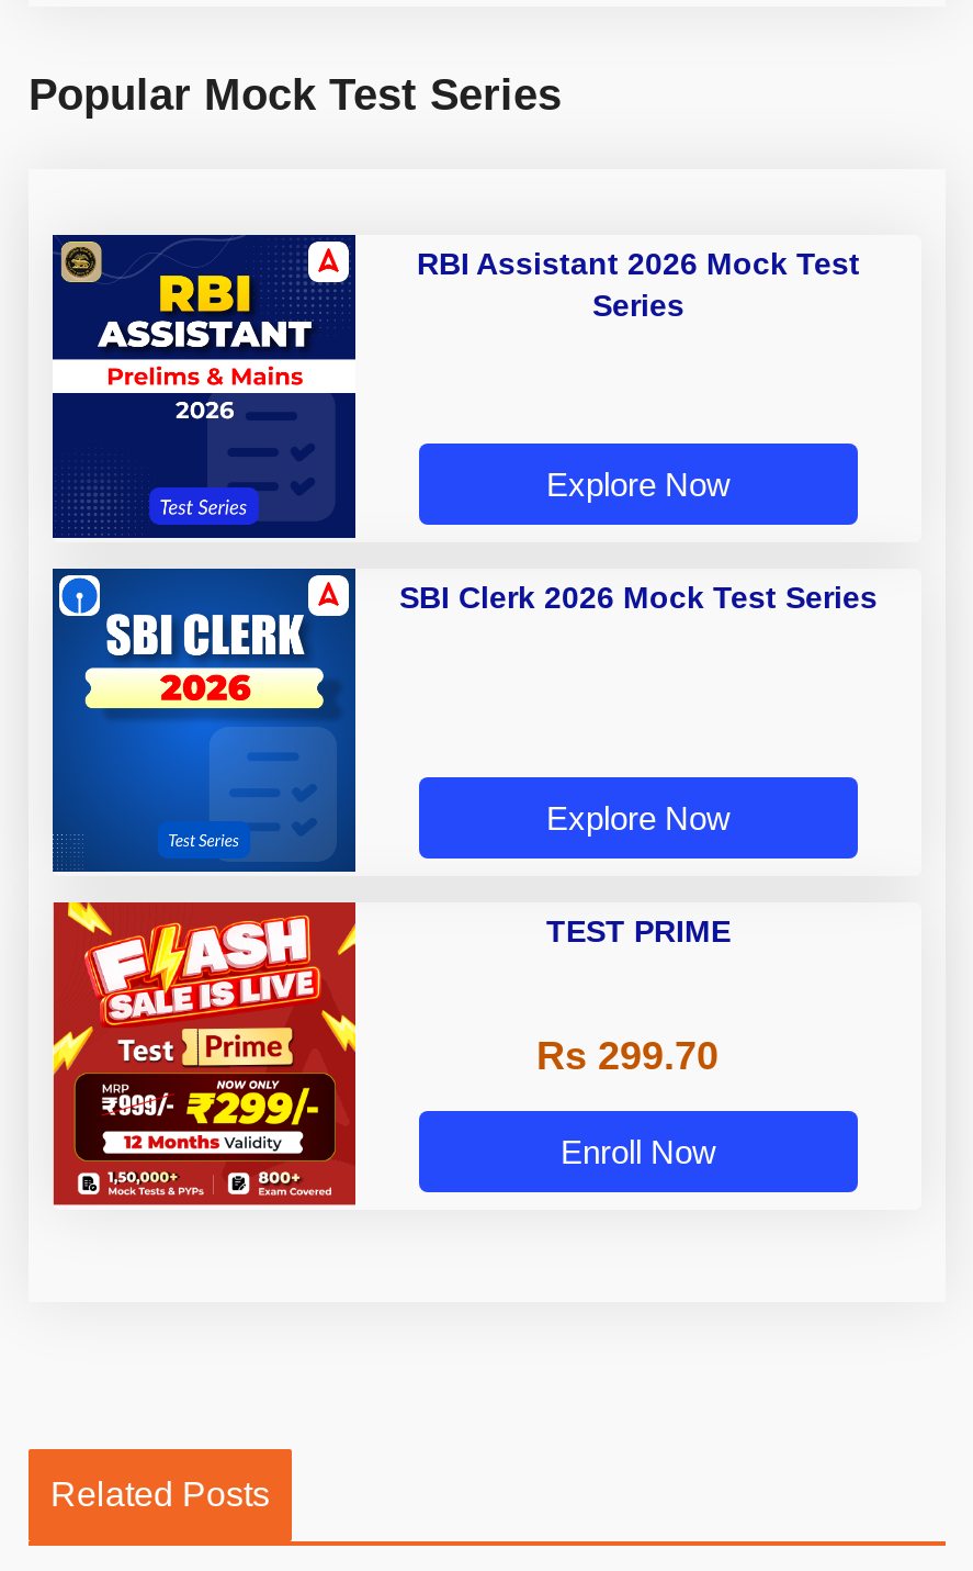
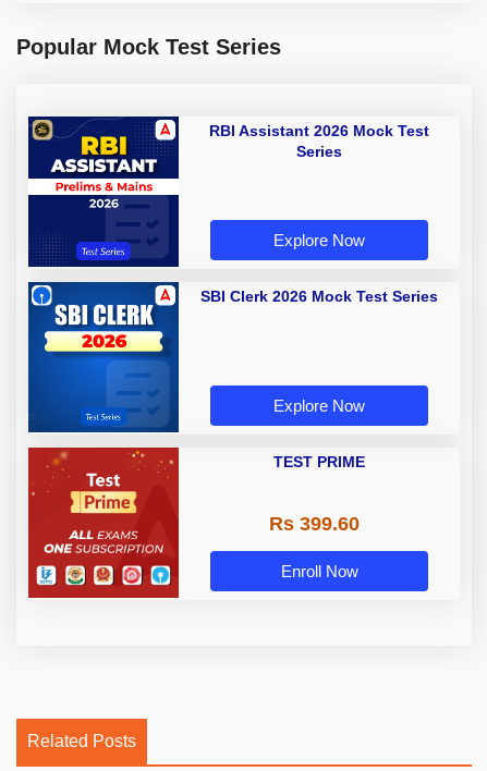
[50,900,358,1199] [image] -> [27,446,180,592] [image]
[536,1034,719,1078] Rs 299.70 -> [269,513,359,534] Rs 399.60

